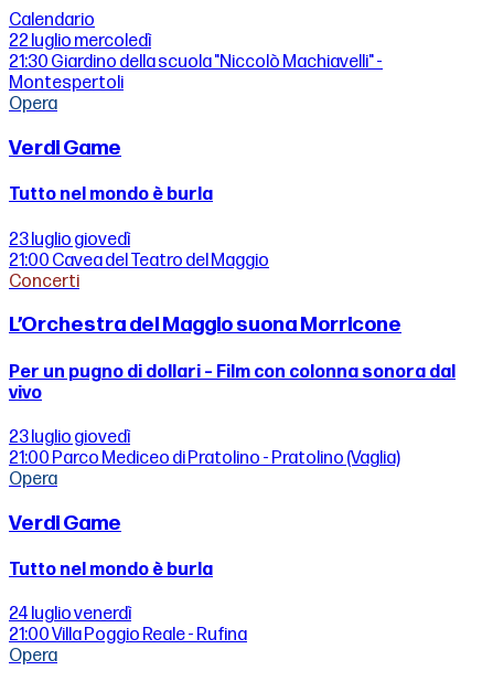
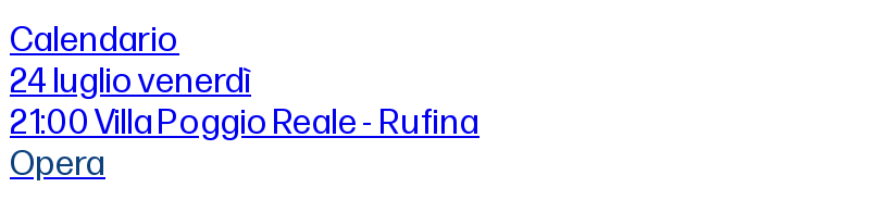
[9,31,456,580] 22 luglio mercoledì | 21:30 Giardino della scuola "Niccolò Machiavelli" - | Montespertoli | Opera | Verdi Game | Tutto nel mondo è burla | 23 luglio giovedì | 21:00 Cavea del Teatro del Maggio | Concerti | L’Orchestra del Maggio suona Morricone | Per un pugno di dollari – Film con colonna sonora dal | vivo | 23 luglio giovedì | 21:00 Parco Mediceo di Pratolino - Pratolino (Vaglia) | Opera | Verdi Game | Tutto nel mondo è burla -> none

